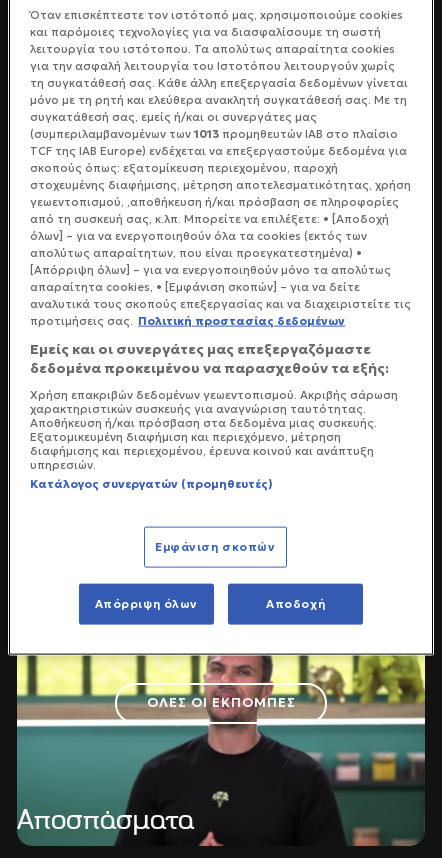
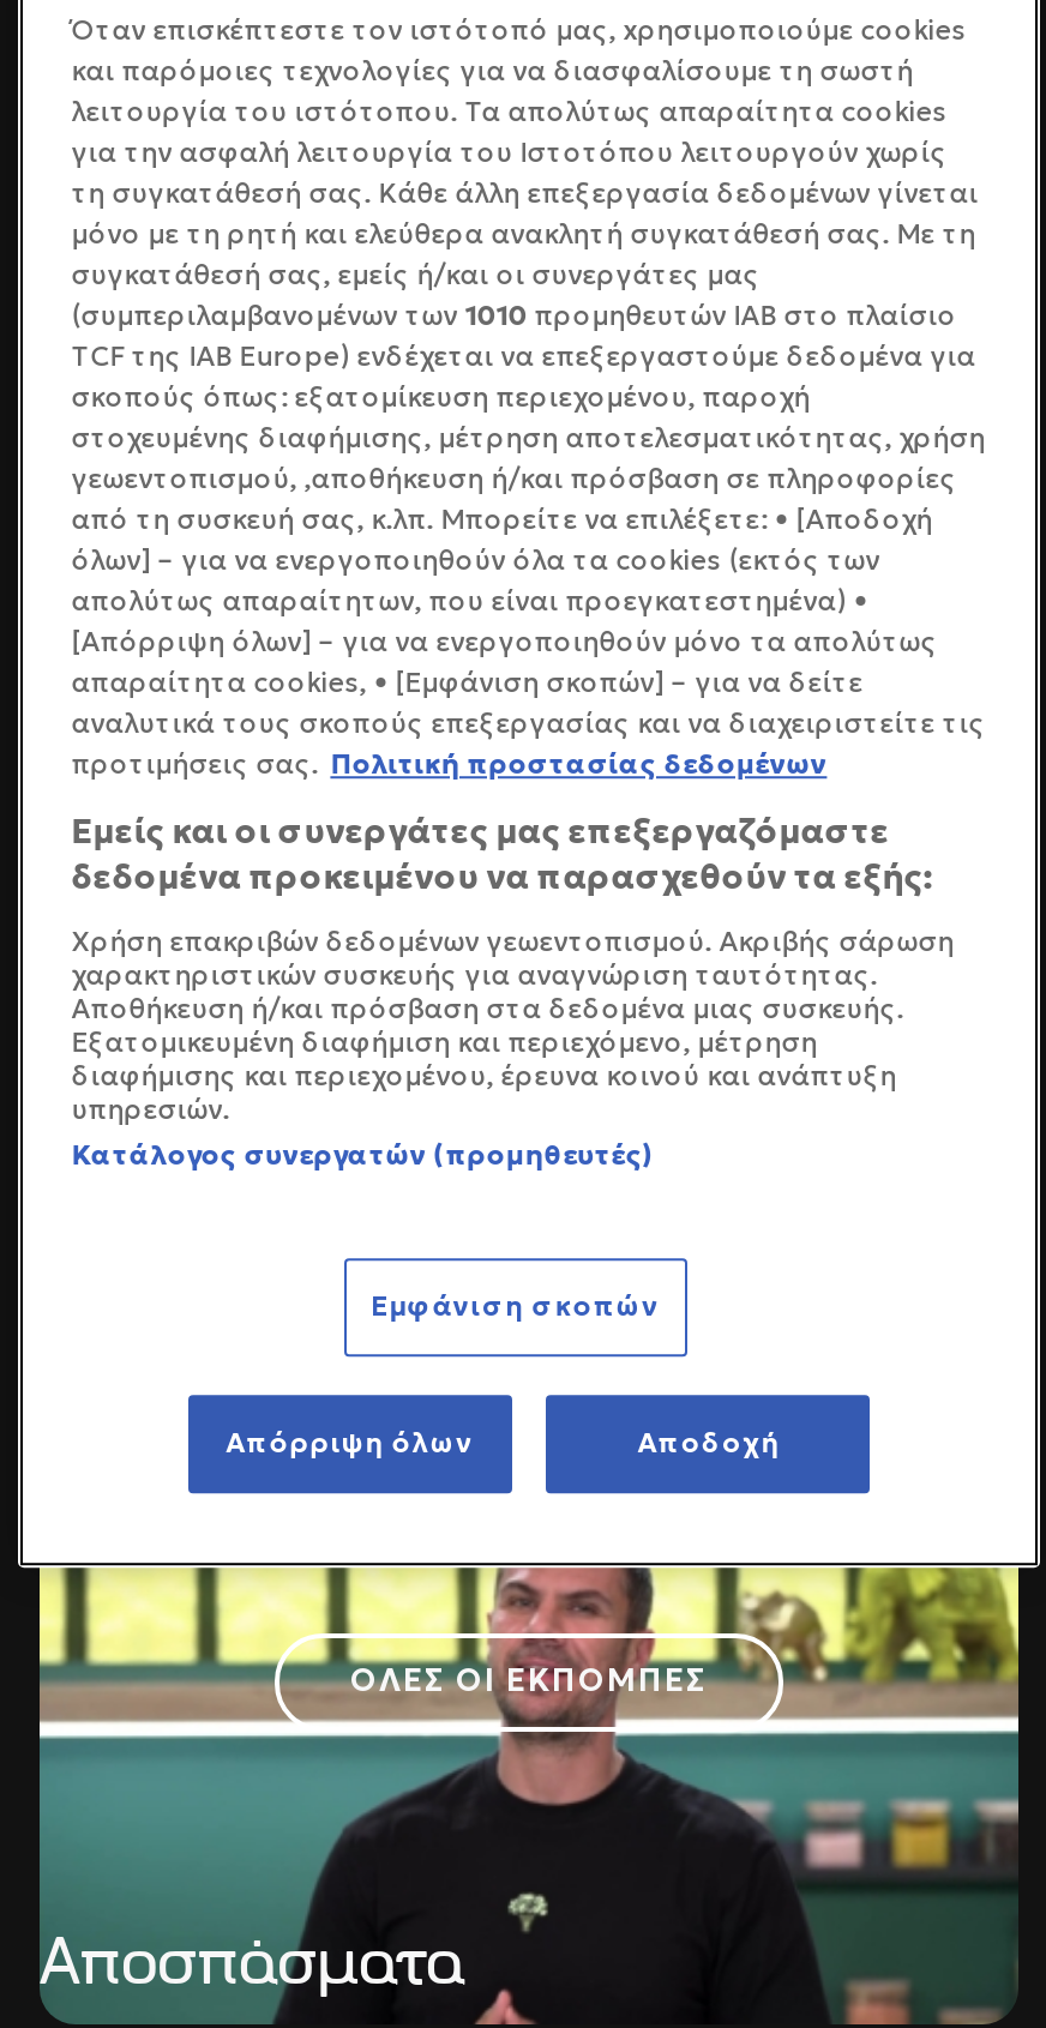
[30,126,398,140] (συμπεριλαμβανομένων των 1013 προμηθευτών IAB στο πλαίσιο -> [71,298,957,331] (συμπεριλαμβανομένων των 1010 προμηθευτών IAB στο πλαίσιο

